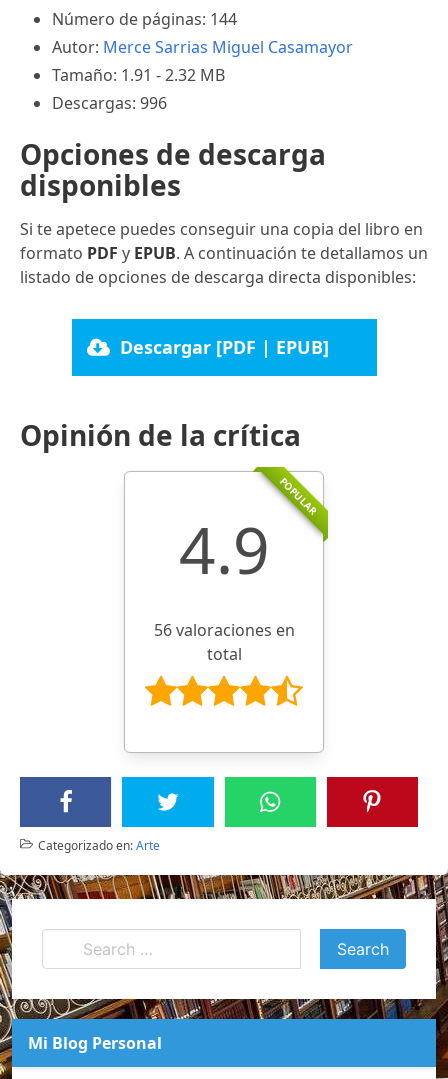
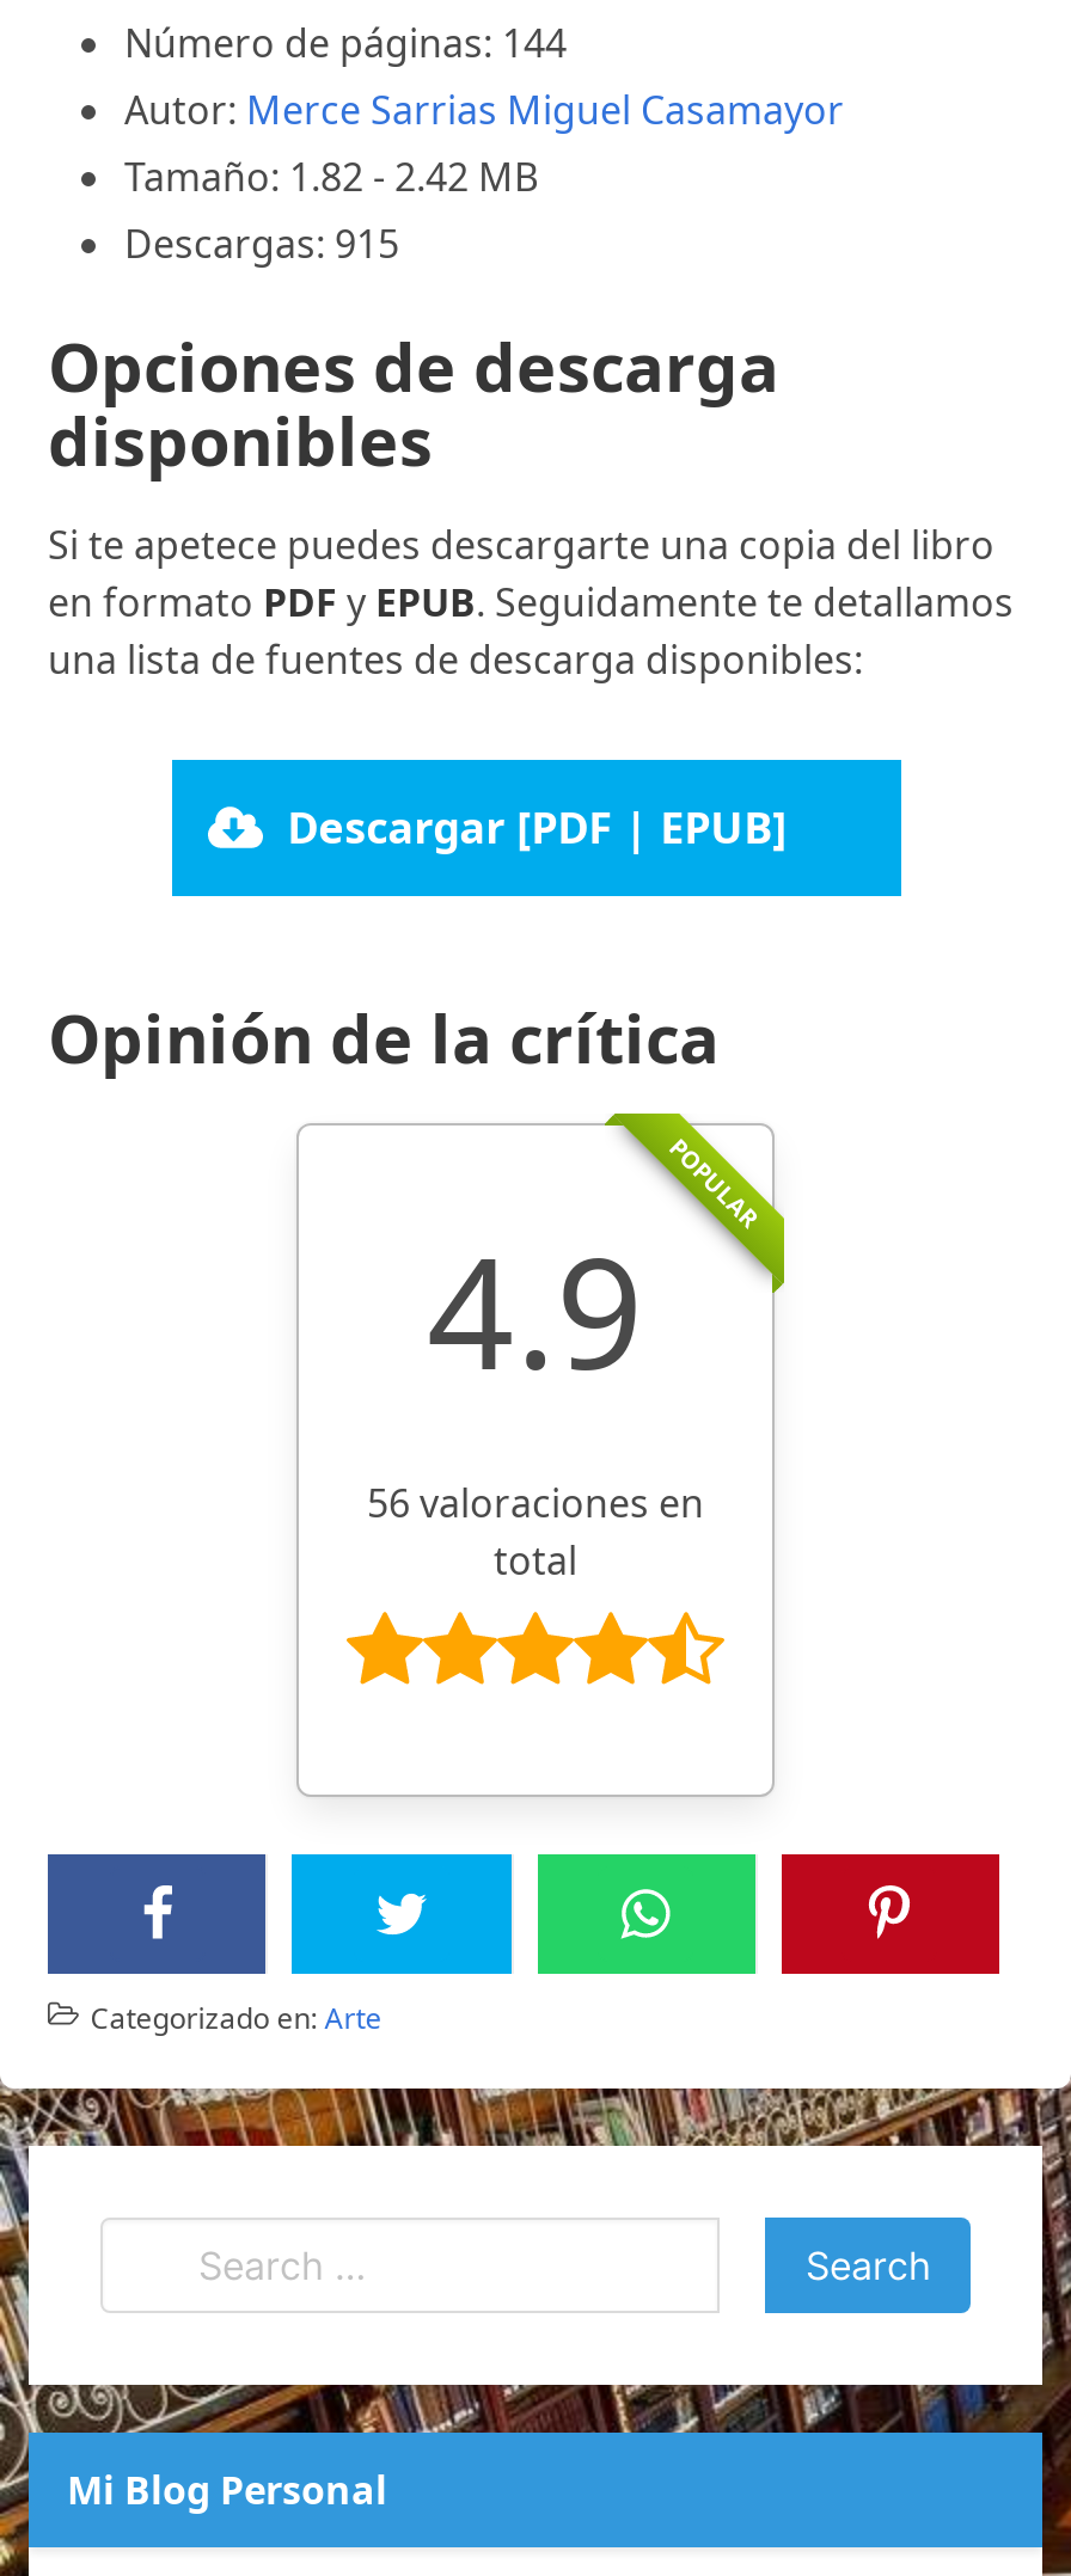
[52,64,225,86] Tamaño: 1.91 - 2.32 MB -> [124,151,538,203] Tamaño: 1.82 - 2.42 MB
[52,92,167,114] Descargas: 996 -> [124,217,399,270] Descargas: 915
[20,218,428,288] Si te apetece puedes conseguir una copia del libro en | formato PDF y EPUB. A continuación te detallamos un | listado de opciones de descarga directa disponibles: -> [48,519,1014,686] Si te apetece puedes descargarte una copia del libro | en formato PDF y EPUB. Seguidamente te detallamos | una lista de fuentes de descarga disponibles:

